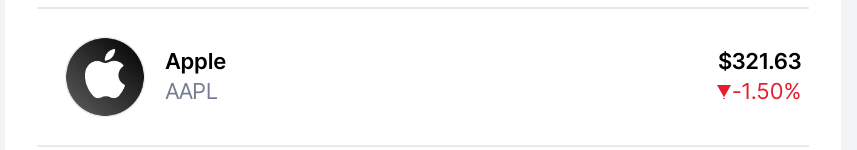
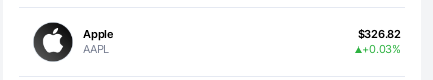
[718,48,801,76] $321.63 -> [357,27,401,41] $326.82
[732,78,801,106] -1.50% -> [362,42,401,56] +0.03%

